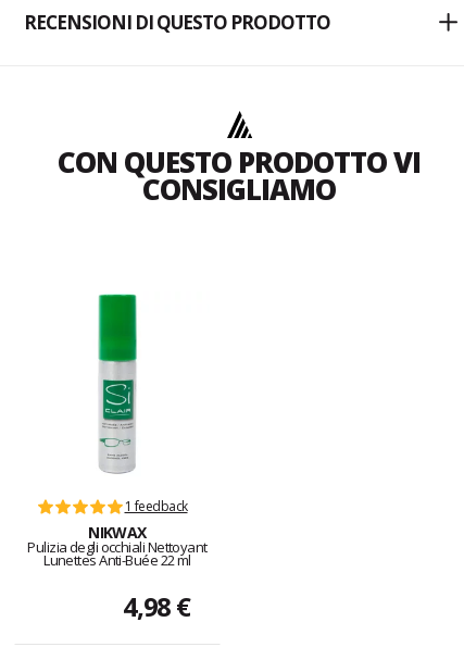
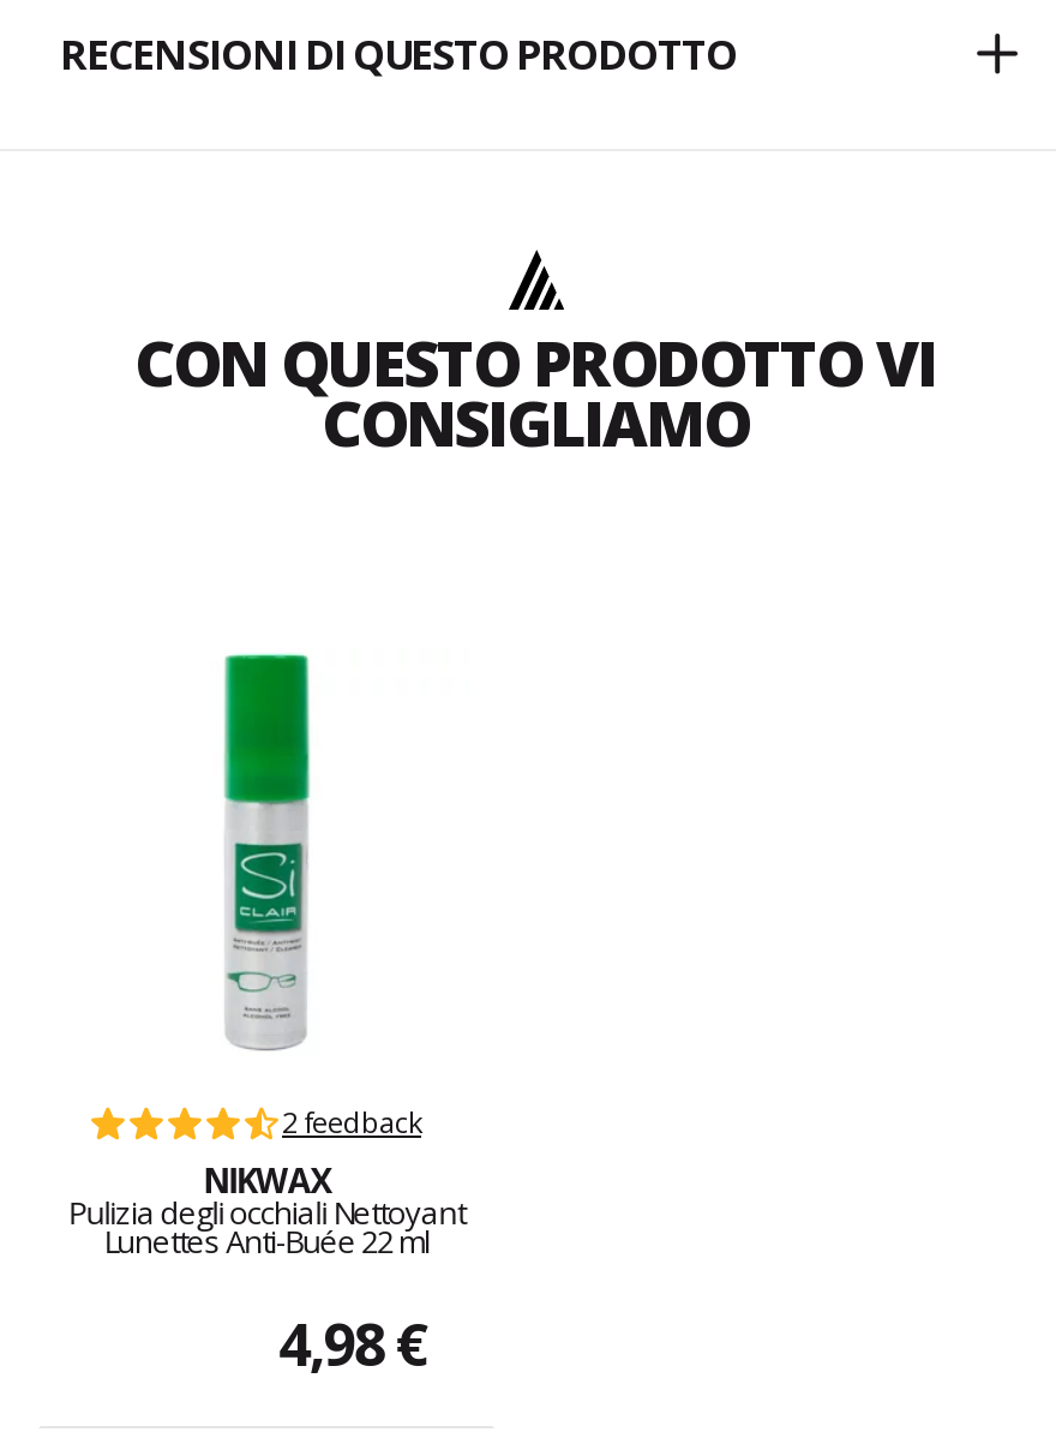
[124,497,187,516] 1 feedback -> [282,1103,421,1143] 2 feedback

